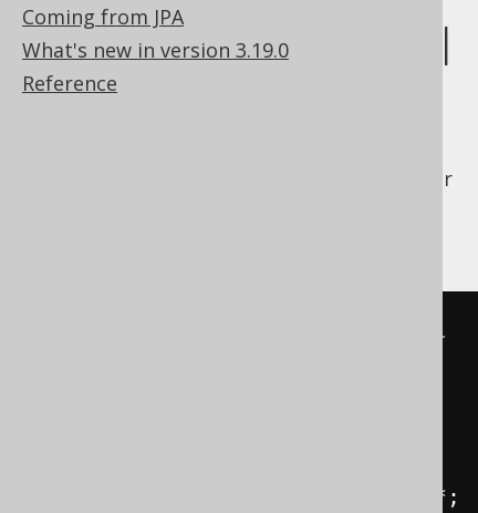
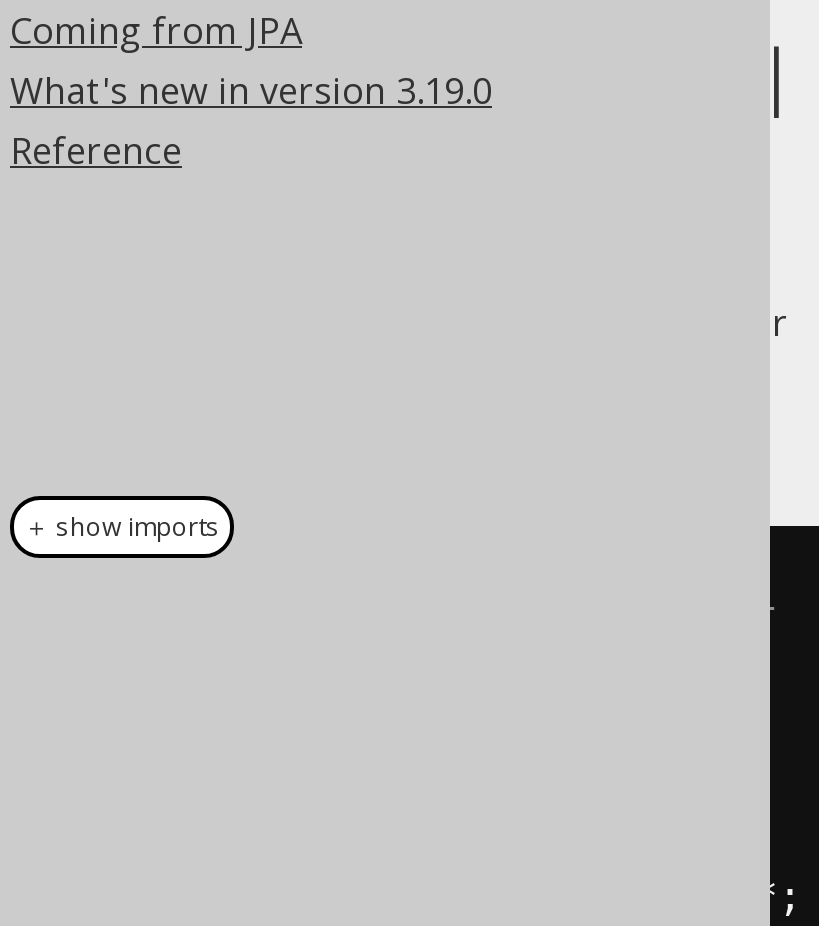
none -> [24,510,220,544] ＋ show imports

